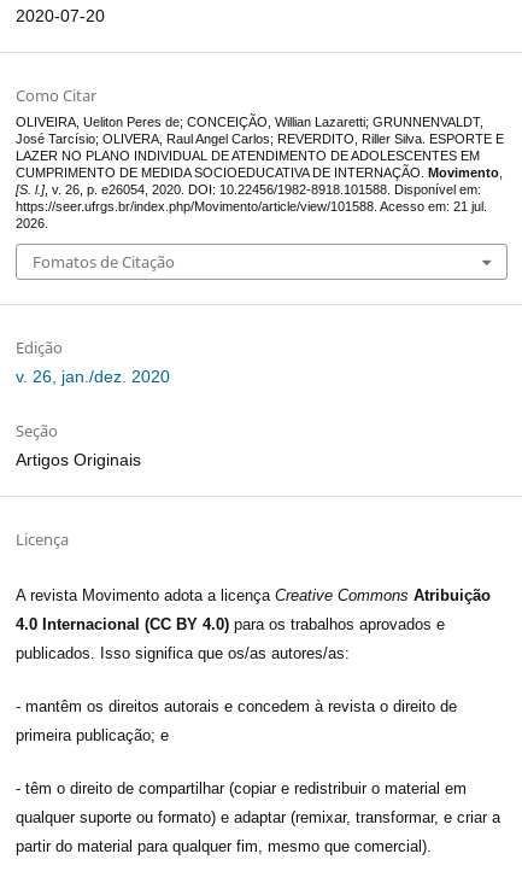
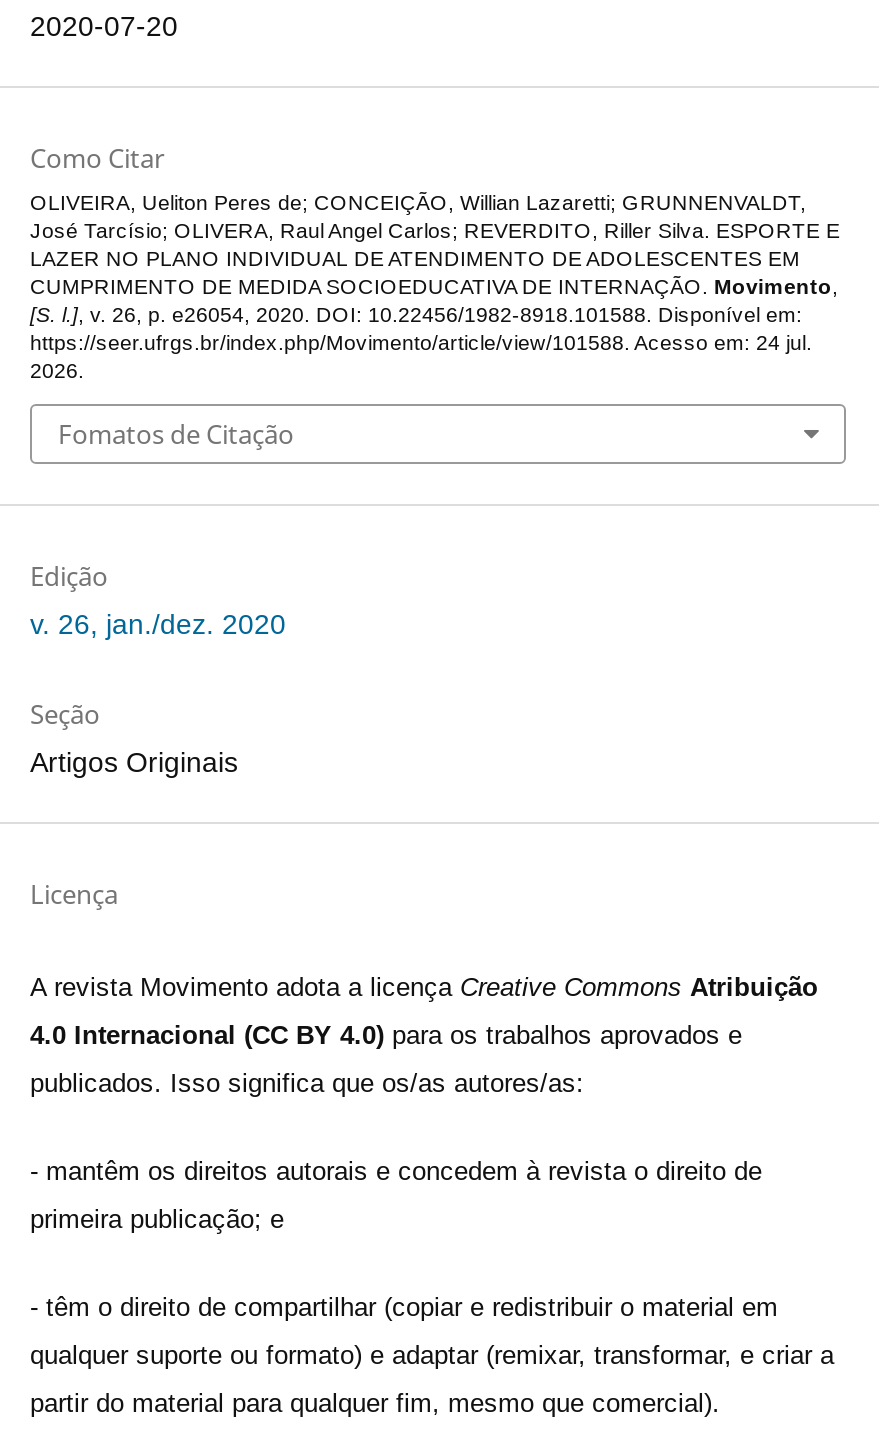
[16,199,487,213] https://seer.ufrgs.br/index.php/Movimento/article/view/101588. Acesso em: 21 jul. -> [30,329,812,353] https://seer.ufrgs.br/index.php/Movimento/article/view/101588. Acesso em: 24 jul.

